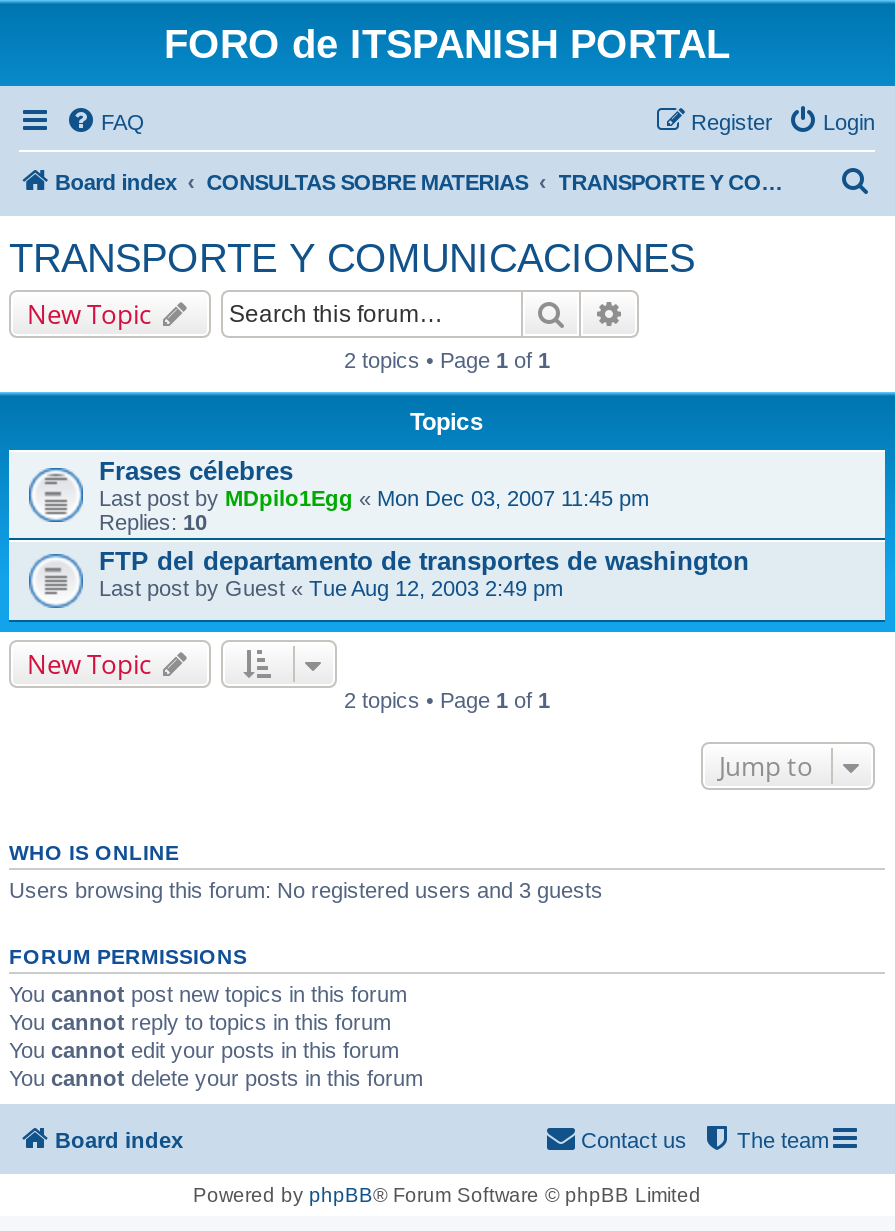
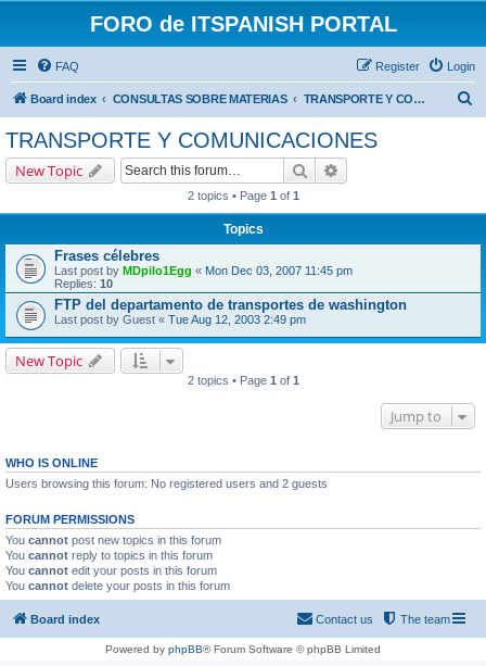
[9,878,603,902] Users browsing this forum: No registered users and 3 guests -> [5,477,328,490] Users browsing this forum: No registered users and 2 guests

